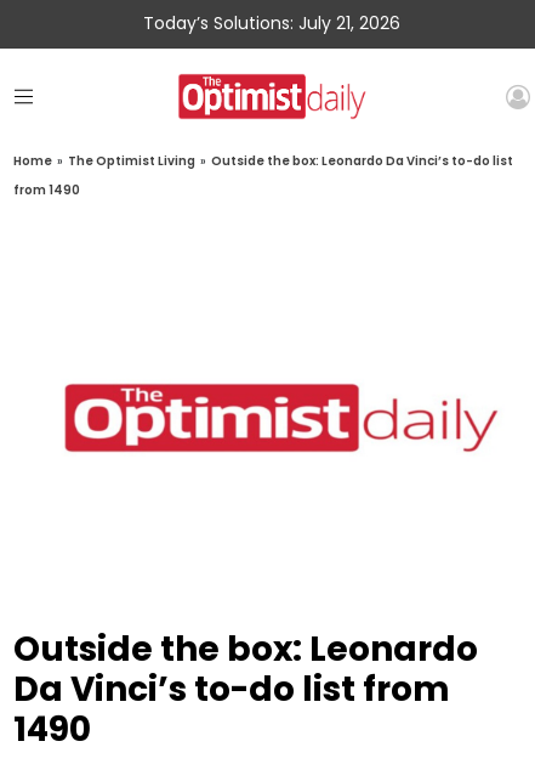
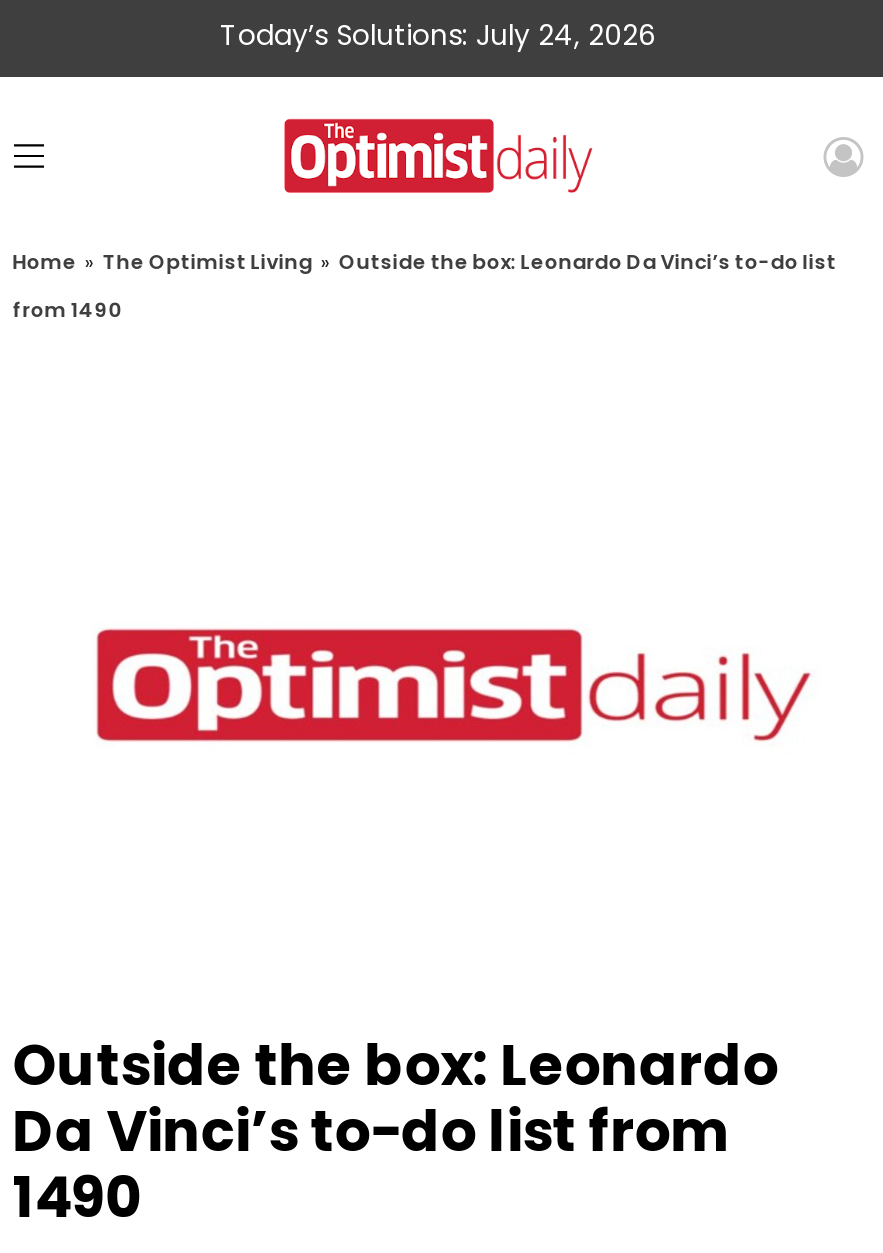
[143,11,400,35] Today’s Solutions: July 21, 2026 -> [220,15,656,55] Today’s Solutions: July 24, 2026

